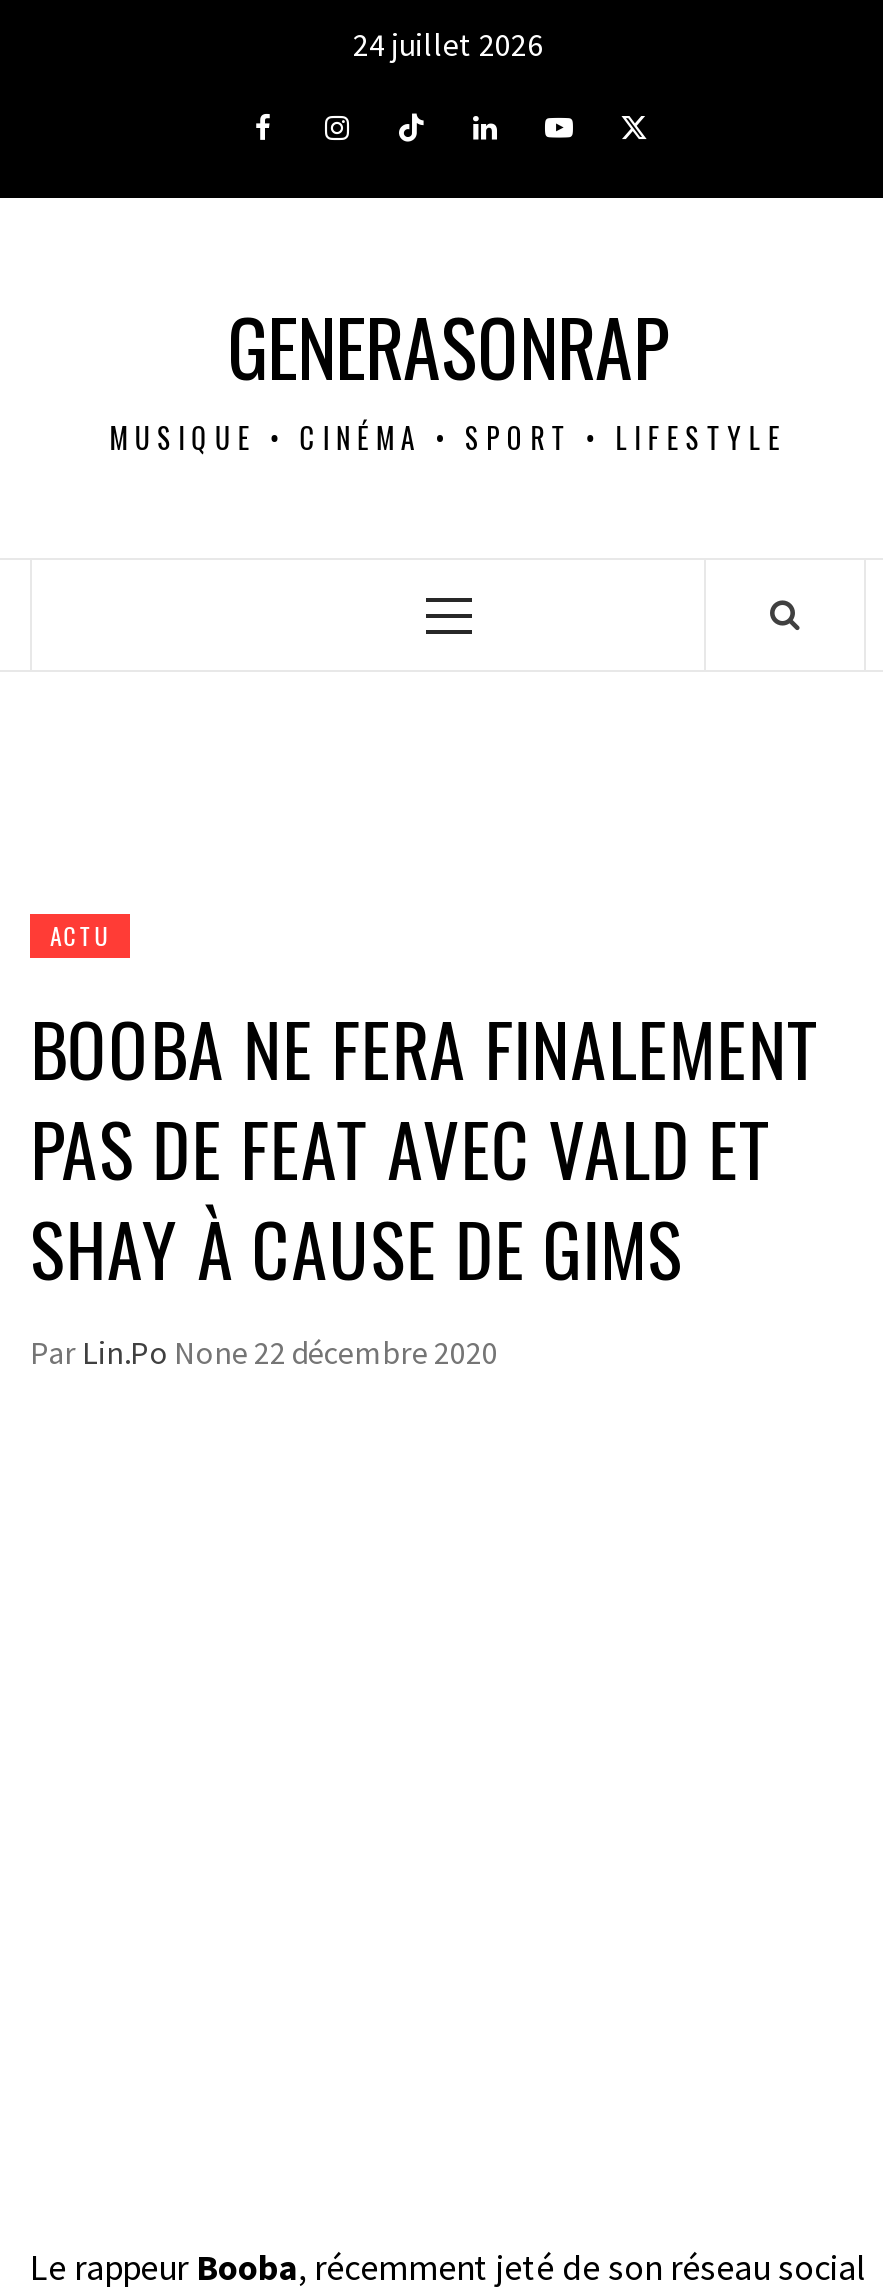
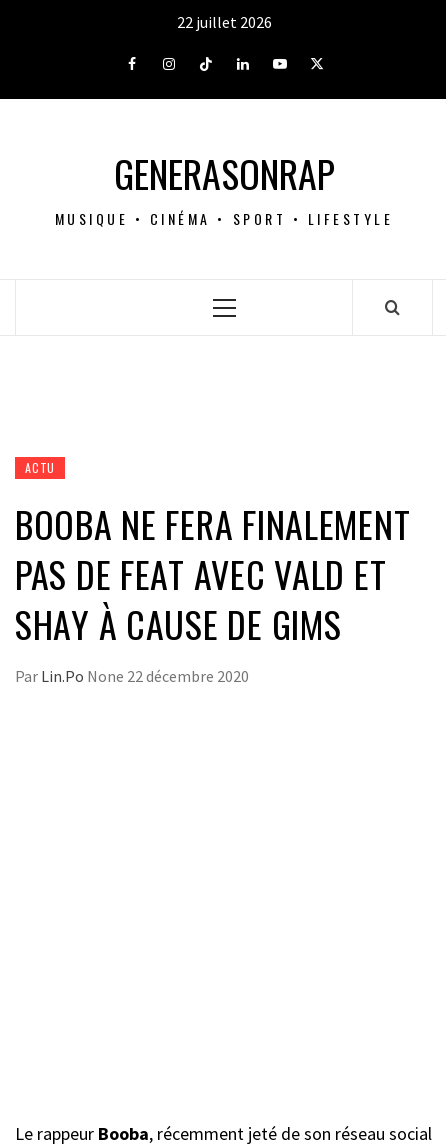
[353,24,543,64] 24 juillet 2026 -> [176,12,271,32] 22 juillet 2026

